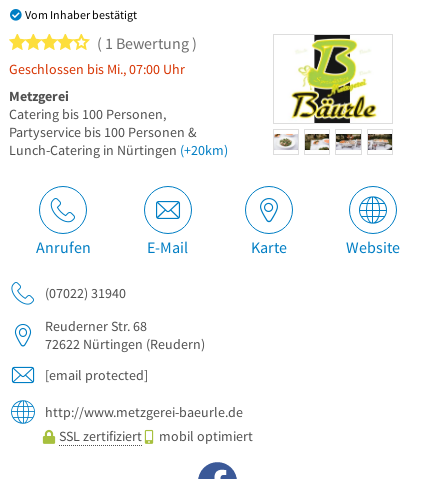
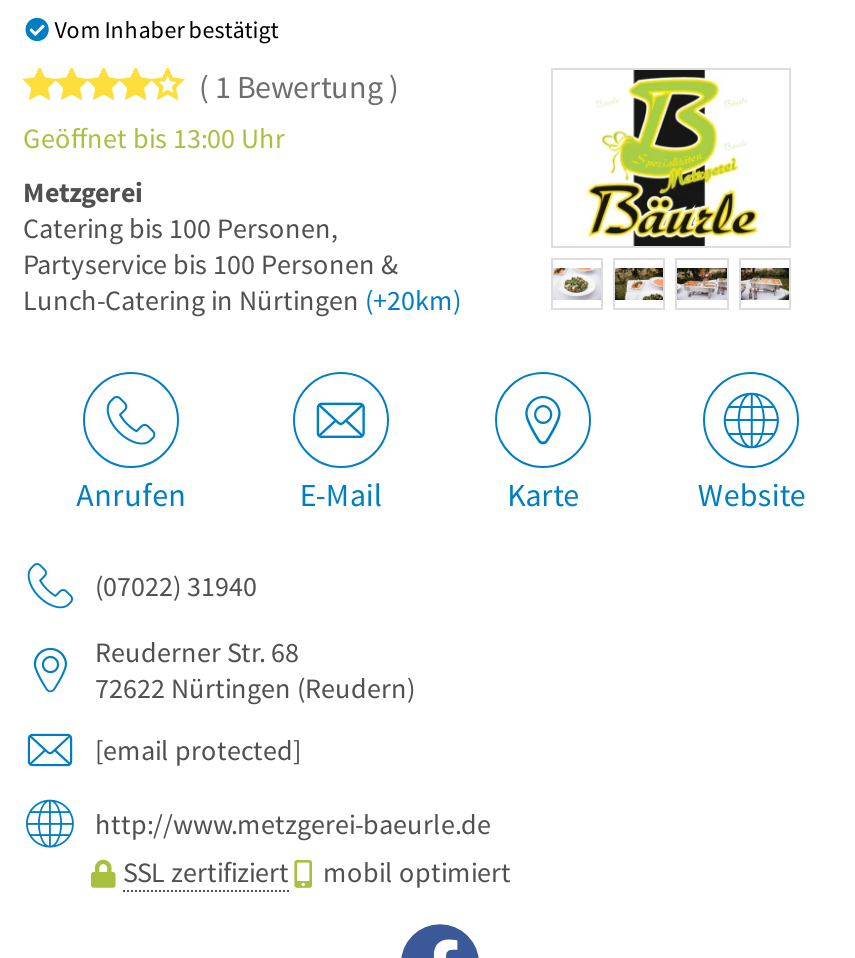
[9,60,185,78] Geschlossen bis Mi., 07:00 Uhr -> [23,119,285,155] Geöffnet bis 13:00 Uhr

